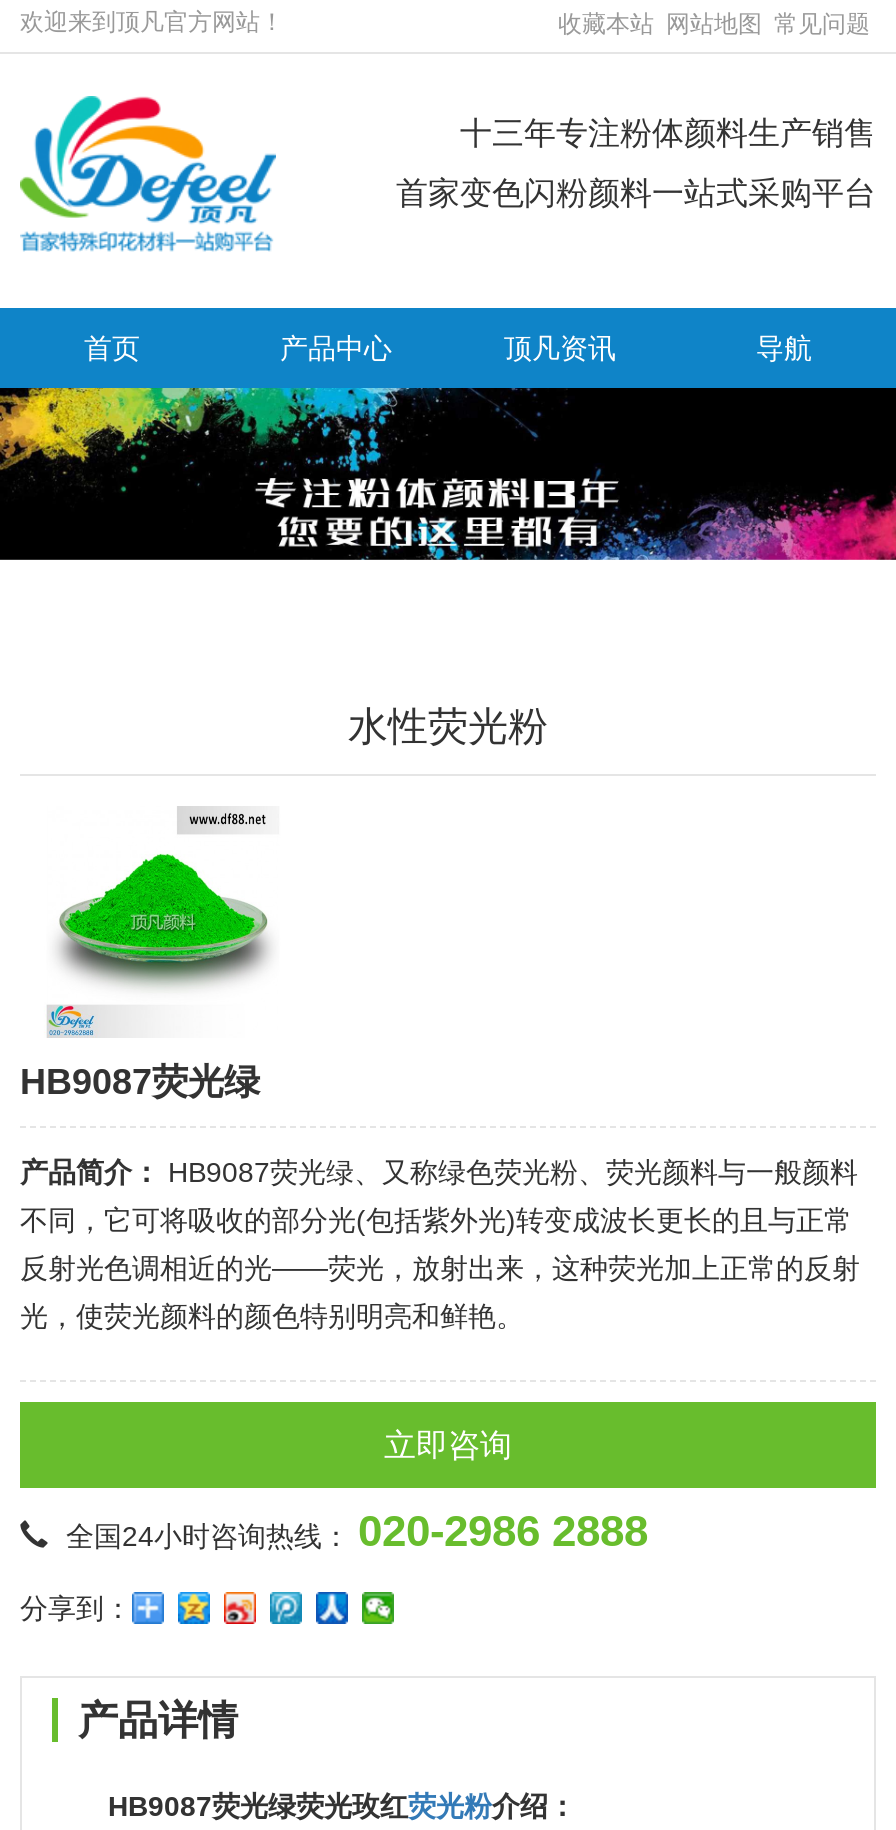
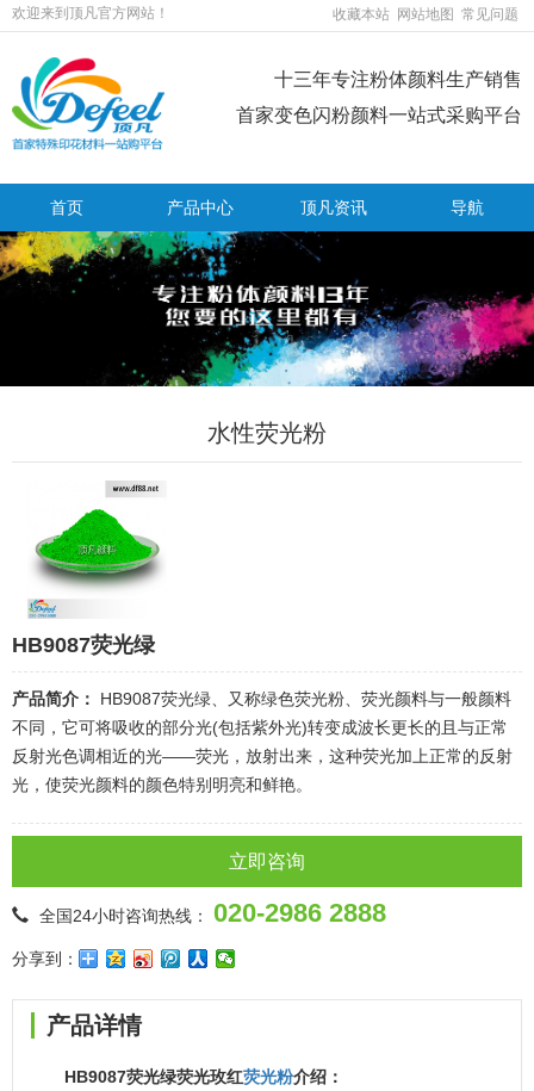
none -> [4,333,530,388] [image]

